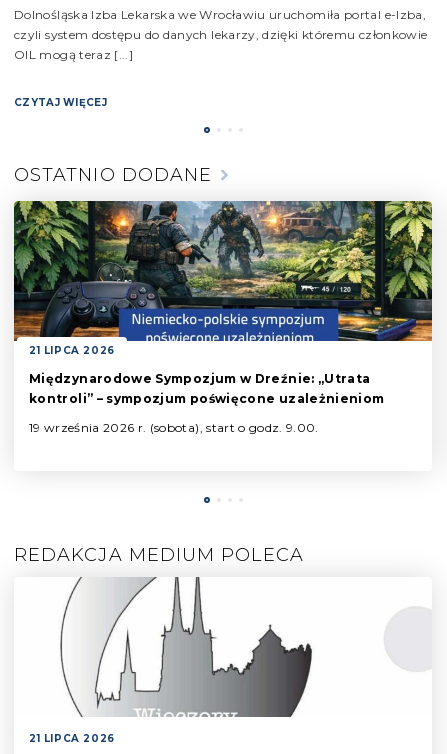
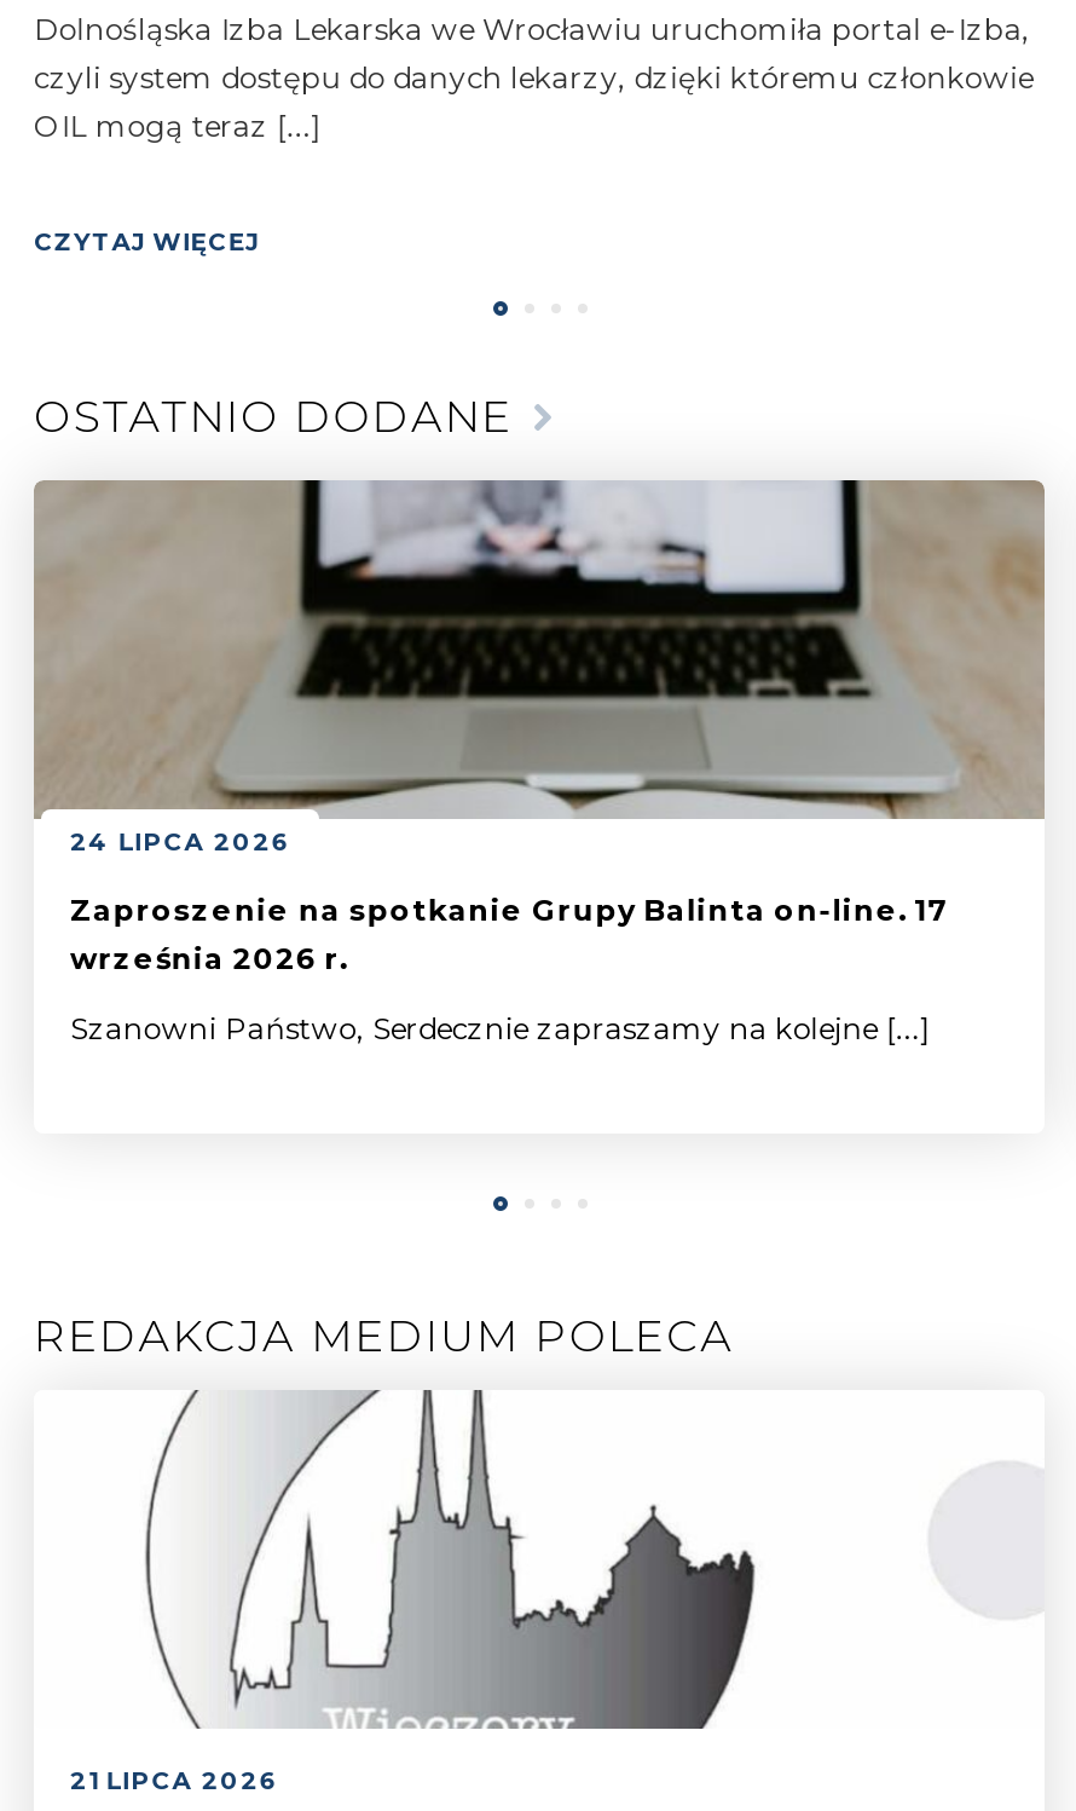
[14,200,432,357] [image] | 21 LIPCA 2026 -> [36,480,1045,858] [image] | 24 LIPCA 2026
[29,371,388,406] Międzynarodowe Sympozjum w Dreźnie: „Utrata | kontroli” – sympozjum poświęcone uzależnieniom -> [70,892,948,977] Zaproszenie na spotkanie Grupy Balinta on-line. 17 | września 2026 r.
[29,420,319,435] 19 września 2026 r. (sobota), start o godz. 9.00. -> [70,1011,931,1047] Szanowni Państwo, Serdecznie zapraszamy na kolejne [...]

